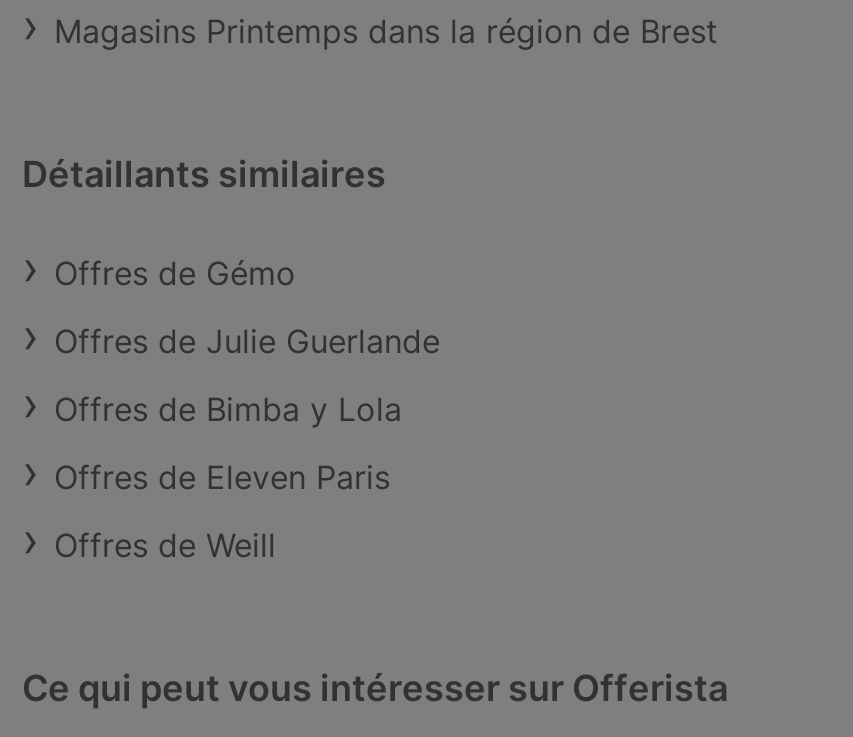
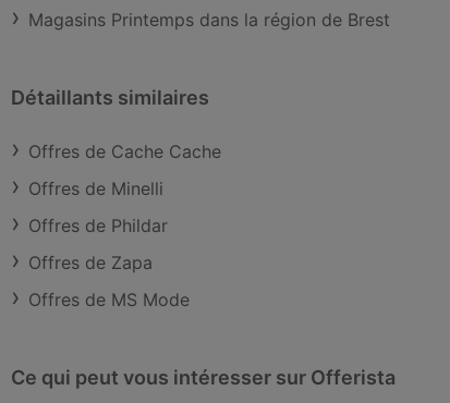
[54,253,296,293] Offres de Gémo -> [28,141,221,162] Offres de Cache Cache
[54,321,440,361] Offres de Julie Guerlande -> [28,178,163,199] Offres de Minelli
[54,389,402,429] Offres de Bimba y Lola -> [28,215,168,236] Offres de Phildar
[54,457,390,497] Offres de Eleven Paris -> [28,252,153,273] Offres de Zapa
[54,525,276,565] Offres de Weill -> [28,289,190,310] Offres de MS Mode

